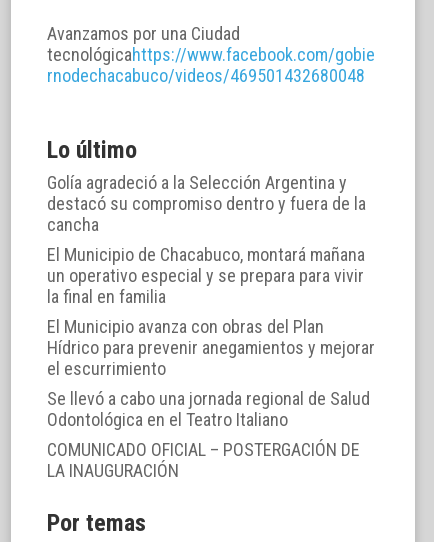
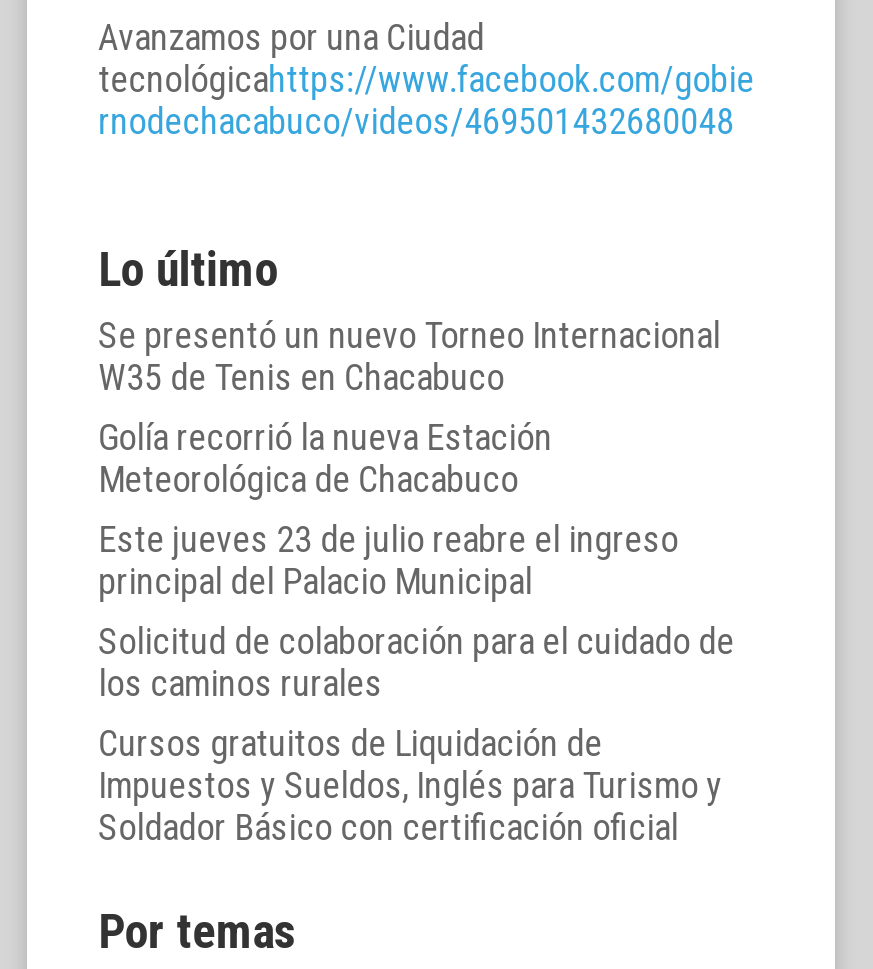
[47,172,375,481] Golía agradeció a la Selección Argentina y | destacó su compromiso dentro y fuera de la | cancha | El Municipio de Chacabuco, montará mañana | un operativo especial y se prepara para vivir | la final en familia | El Municipio avanza con obras del Plan | Hídrico para prevenir anegamientos y mejorar | el escurrimiento | Se llevó a cabo una jornada regional de Salud | Odontológica en el Teatro Italiano | COMUNICADO OFICIAL – POSTERGACIÓN DE | LA INAUGURACIÓN -> [98,314,734,848] Se presentó un nuevo Torneo Internacional | W35 de Tenis en Chacabuco | Golía recorrió la nueva Estación | Meteorológica de Chacabuco | Este jueves 23 de julio reabre el ingreso | principal del Palacio Municipal | Solicitud de colaboración para el cuidado de | los caminos rurales | Cursos gratuitos de Liquidación de | Impuestos y Sueldos, Inglés para Turismo y | Soldador Básico con certificación oficial

